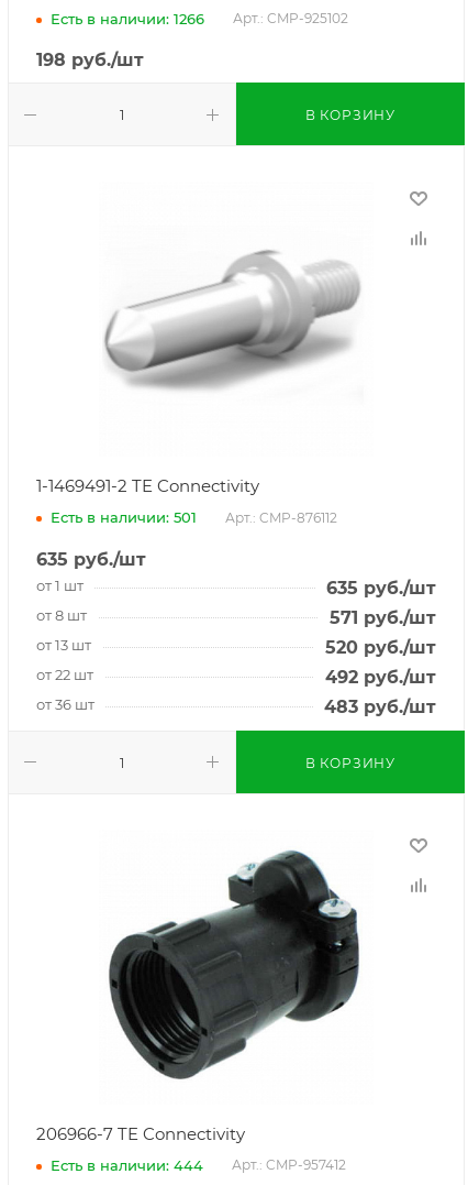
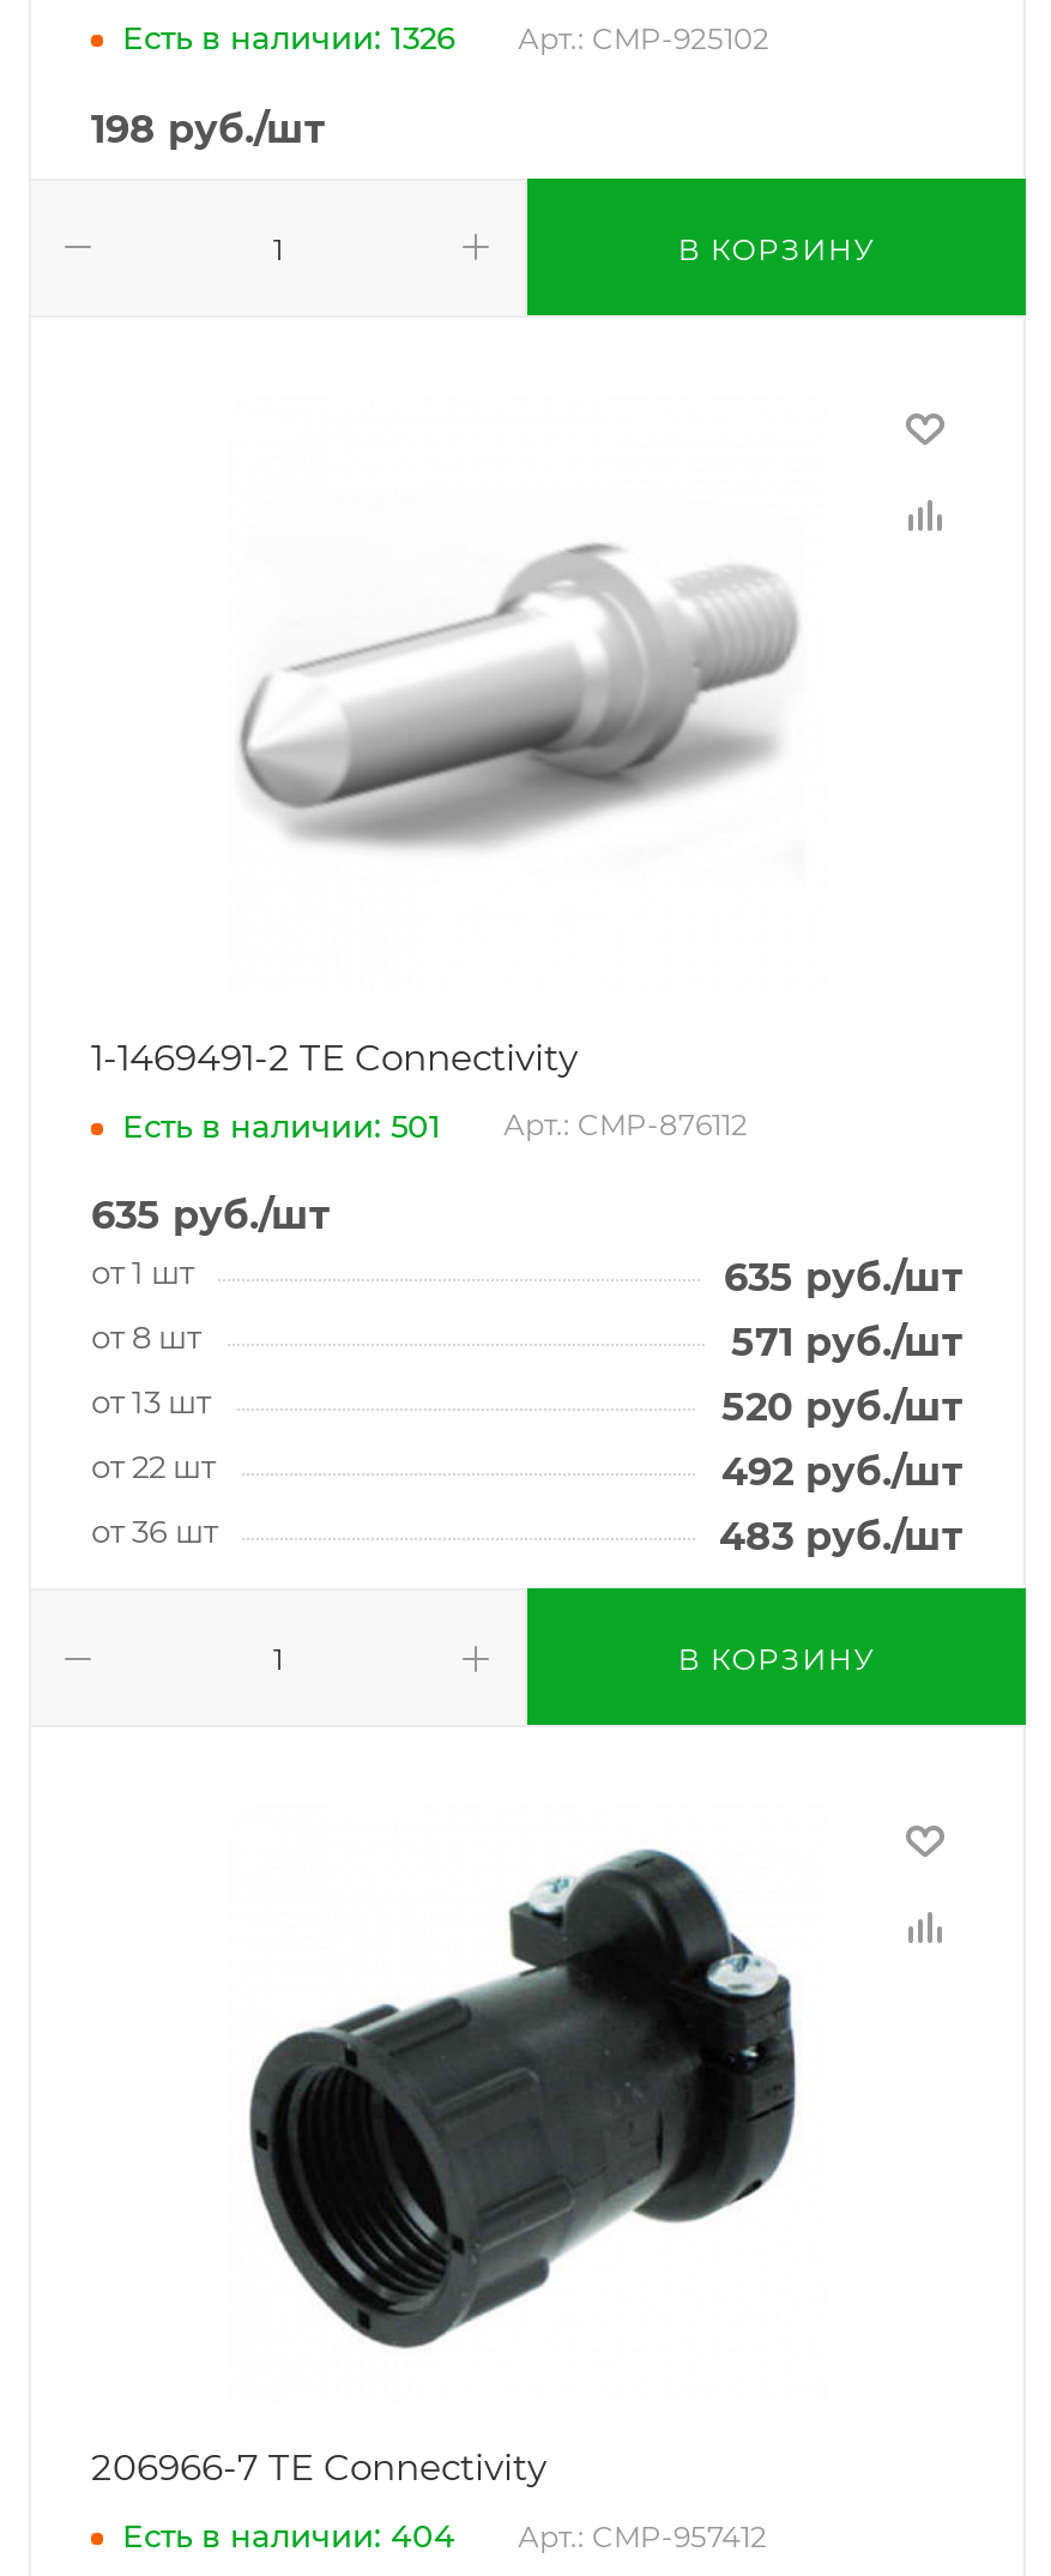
[51,10,204,27] Есть в наличии: 1266 -> [122,19,455,57] Есть в наличии: 1326
[51,1156,203,1174] Есть в наличии: 444 -> [122,2517,455,2555] Есть в наличии: 404

